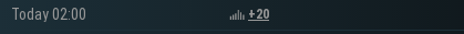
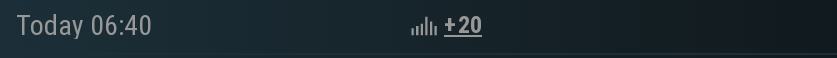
[11,6,86,23] Today 02:00 -> [16,9,152,41] Today 06:40

